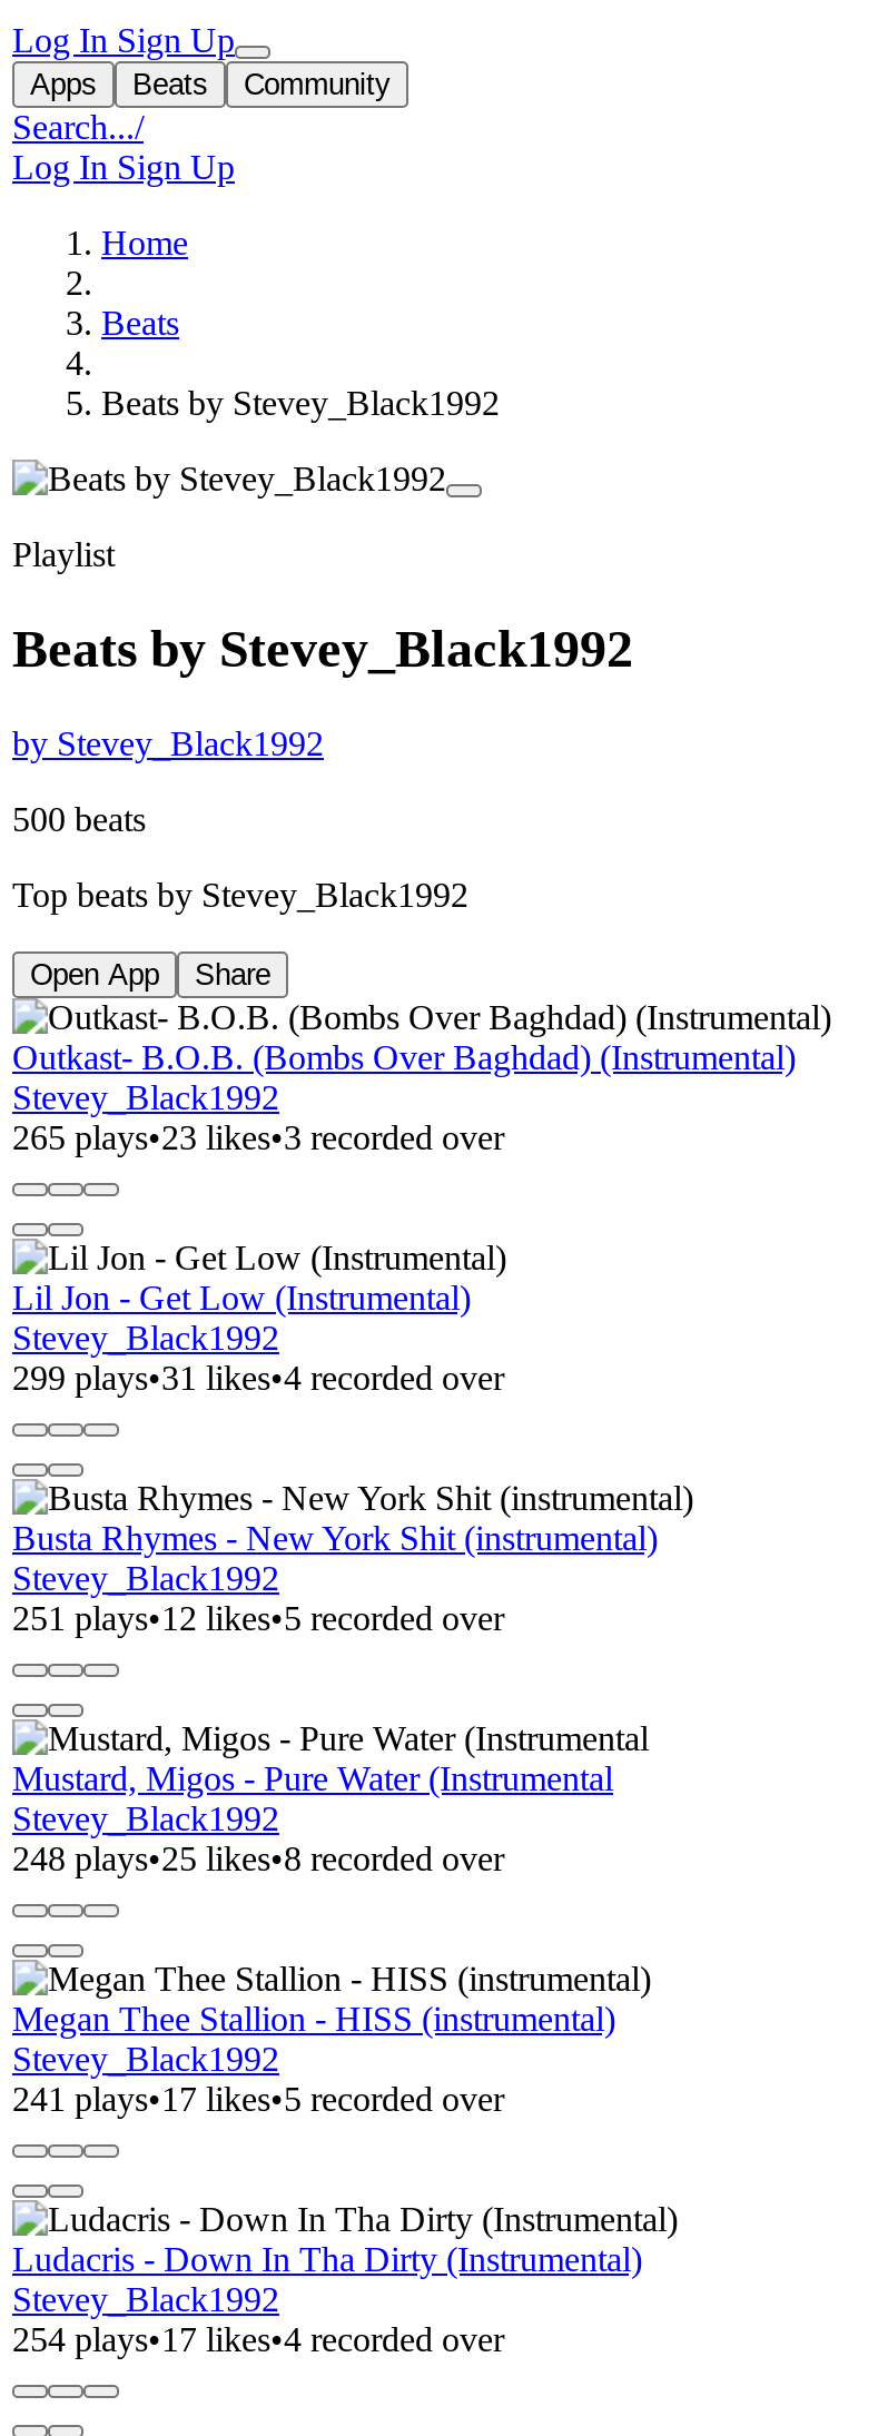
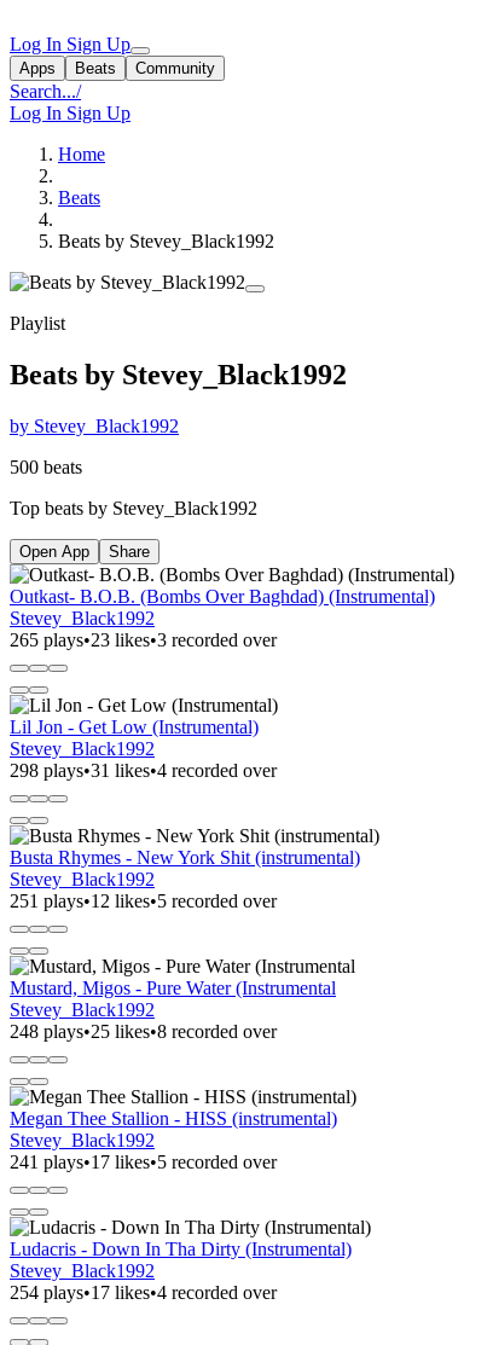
[12,1358,504,1396] 299 plays•31 likes•4 recorded over -> [10,760,277,780] 298 plays•31 likes•4 recorded over

